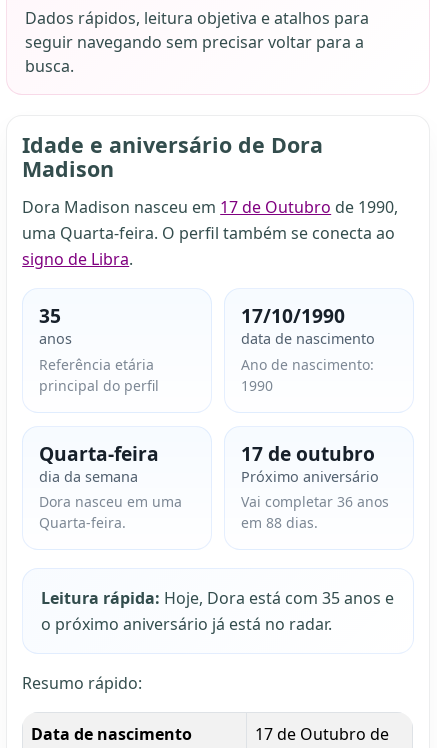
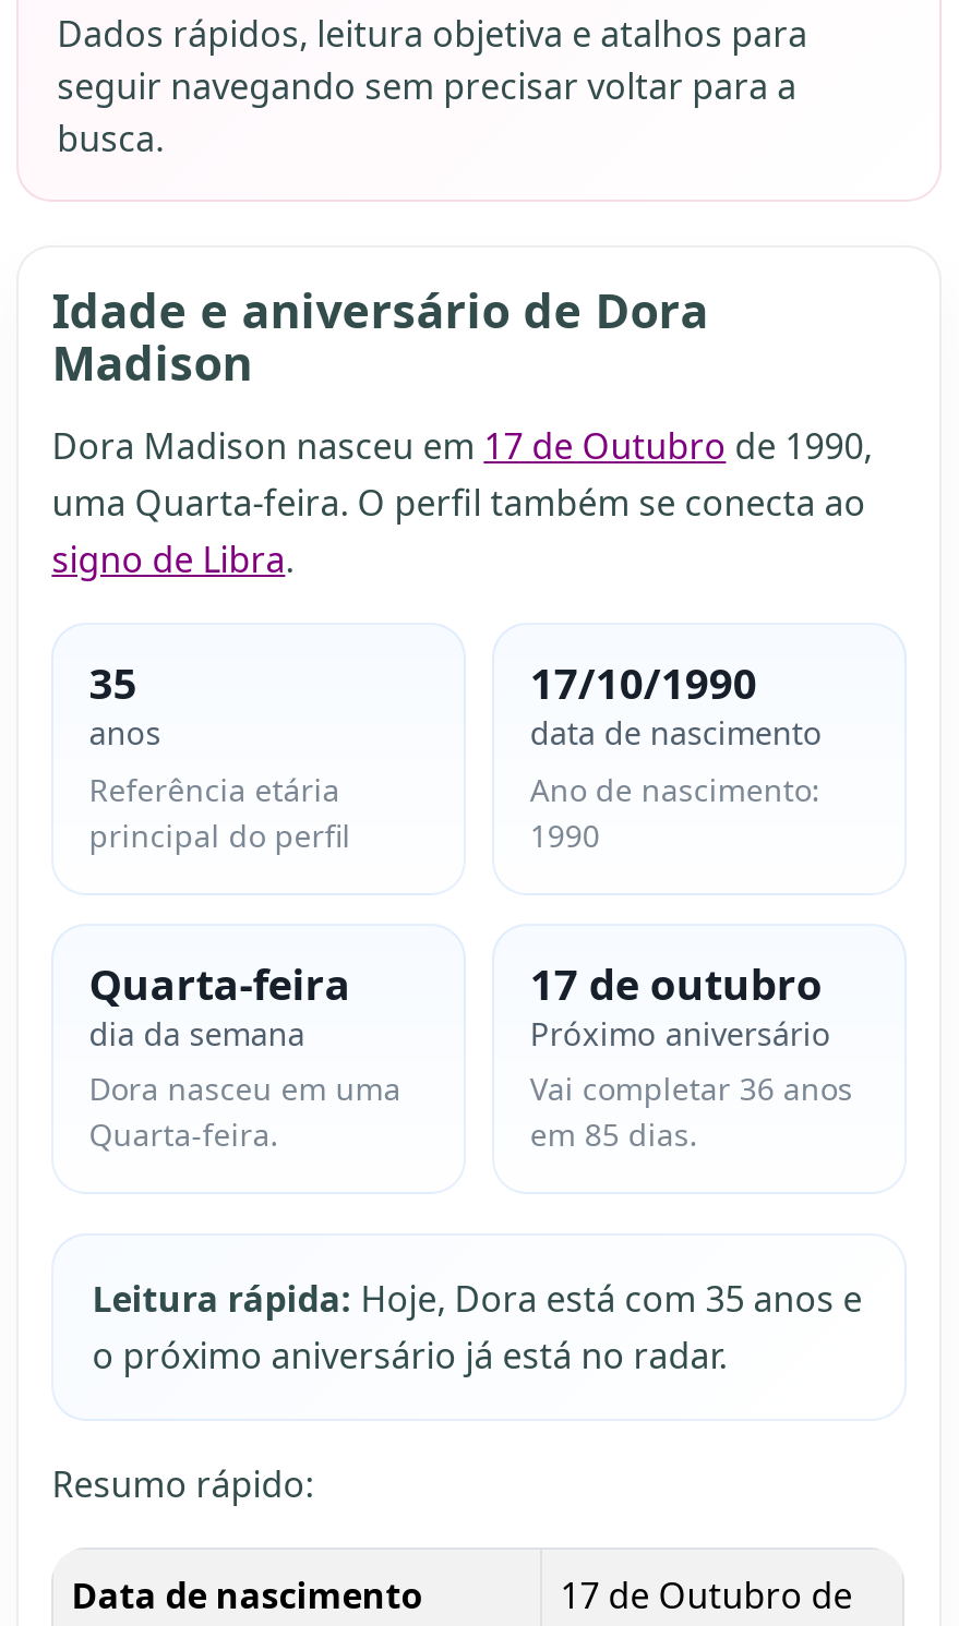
[241,513,318,532] em 88 dias. -> [530,1114,698,1156] em 85 dias.

